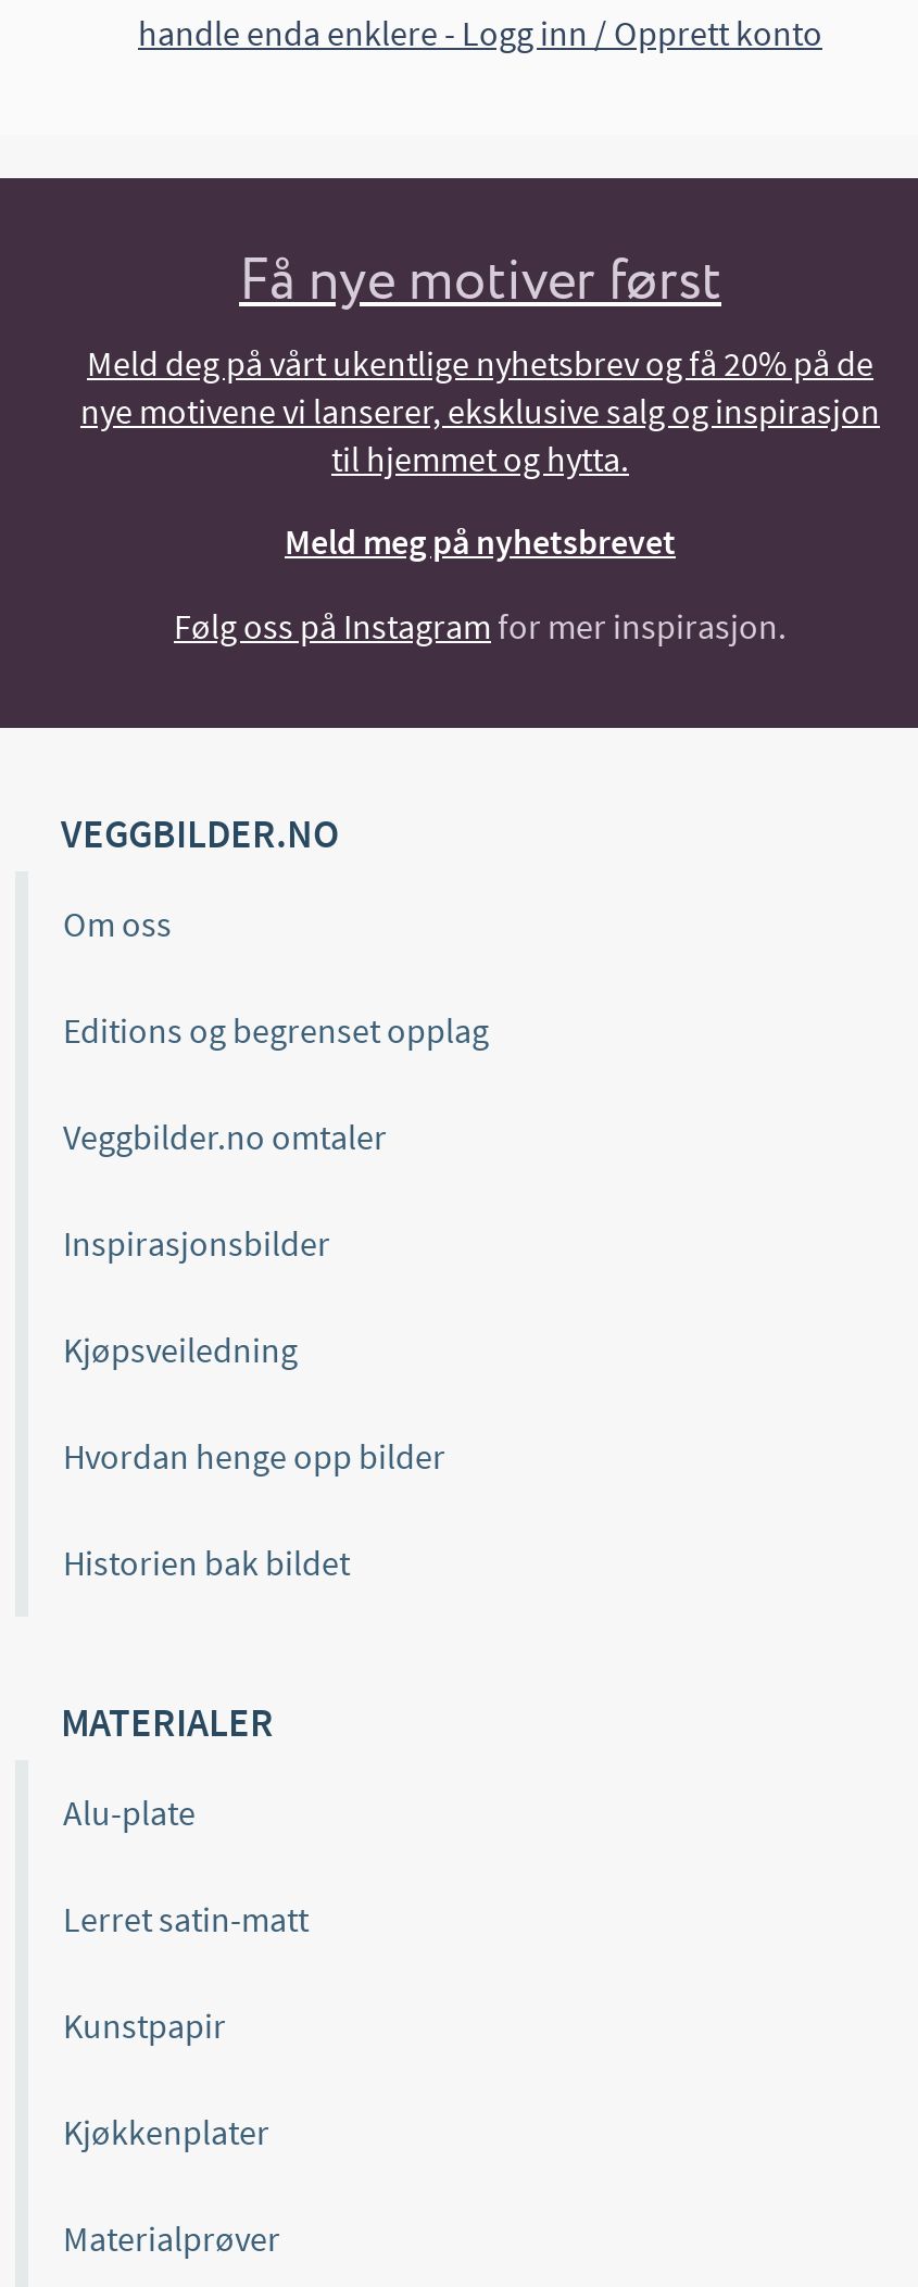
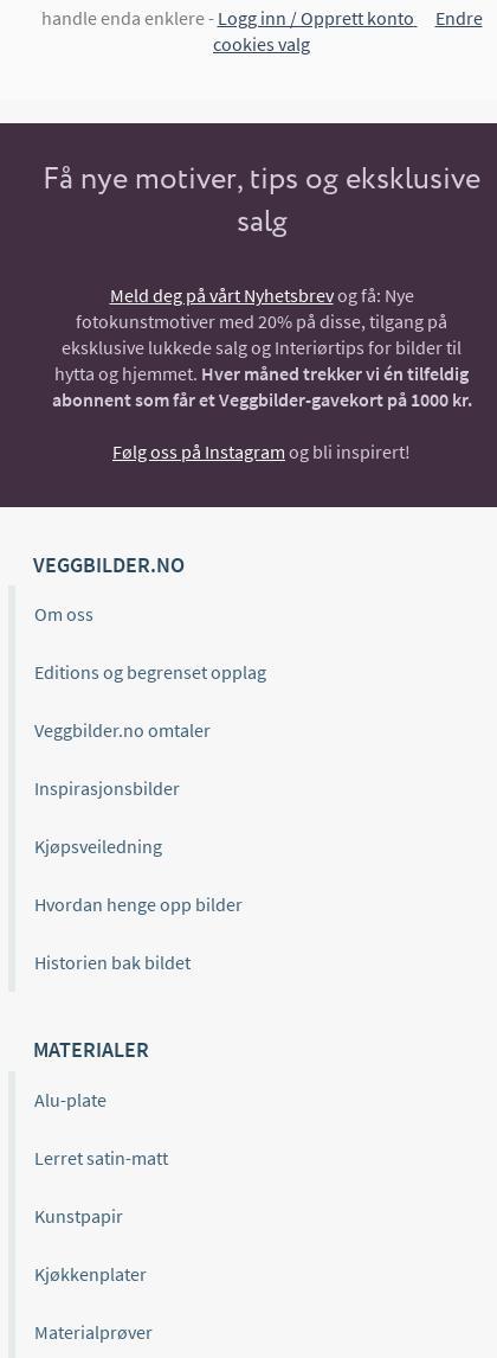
[239,254,721,311] Få nye motiver først -> [213,6,482,55] Endre | cookies valg
[80,341,880,480] Meld deg på vårt ukentlige nyhetsbrev og få 20% på de | nye motivene vi lanserer, eksklusive salg og inspirasjon | til hjemmet og hytta. -> [43,165,480,238] Få nye motiver, tips og eksklusive | salg
[285,520,676,564] Meld meg på nyhetsbrevet -> [51,283,472,411] Meld deg på vårt Nyhetsbrev og få: Nye | fotokunstmotiver med 20% på disse, tilgang på | eksklusive lukkede salg og Interiørtips for bilder til | hytta og hjemmet. Hver måned trekker vi én tilfeldig | abonnent som får et Veggbilder-gavekort på 1000 kr.
[174,603,787,647] Følg oss på Instagram for mer inspirasjon. -> [112,440,411,463] Følg oss på Instagram og bli inspirert!

